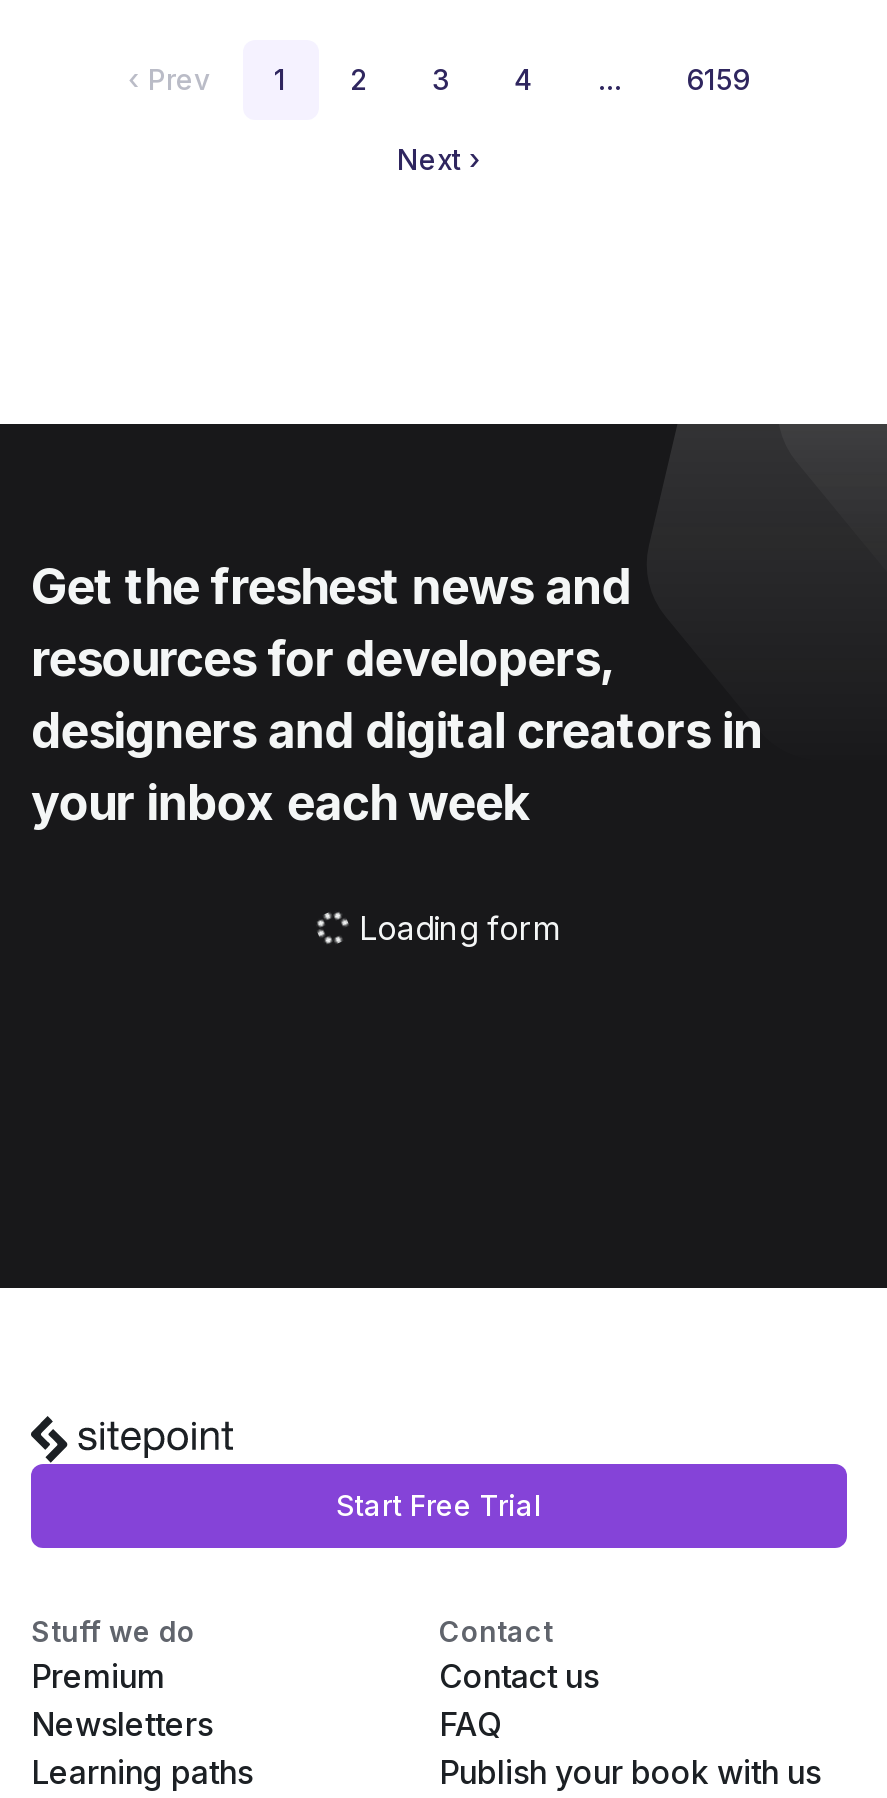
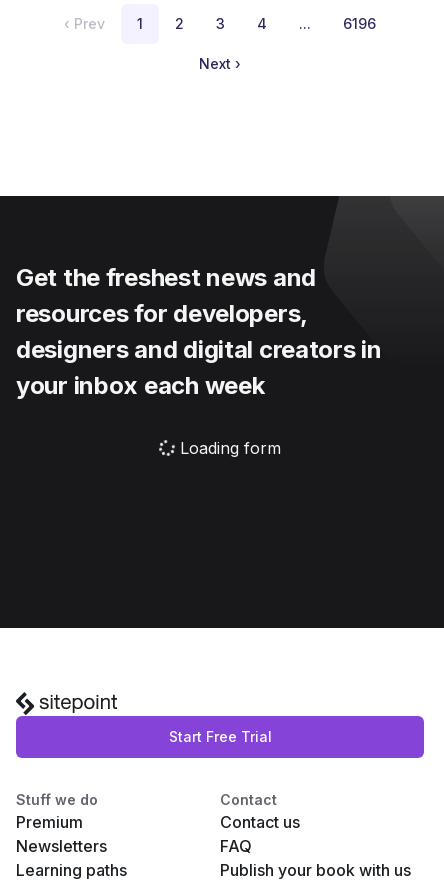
[686,62,750,96] 6159 -> [343,15,376,32] 6196

